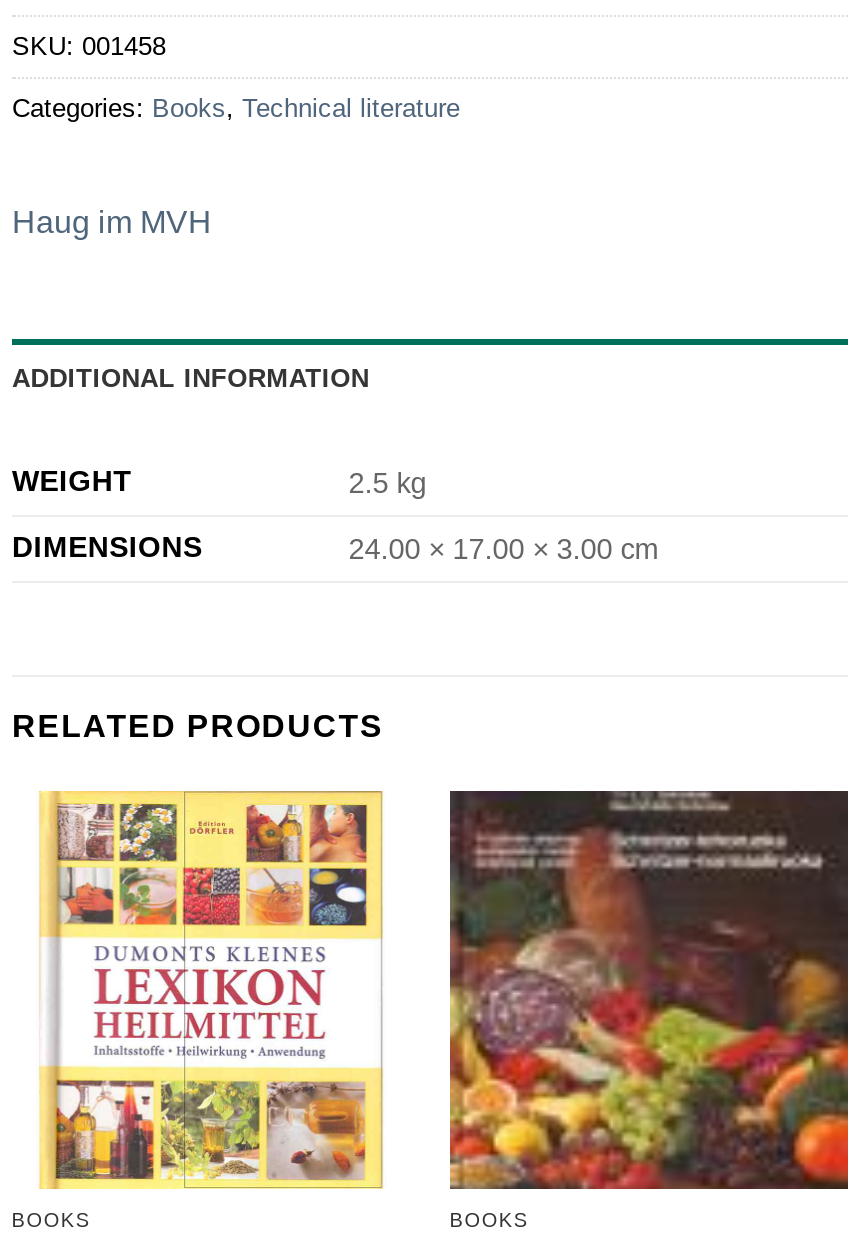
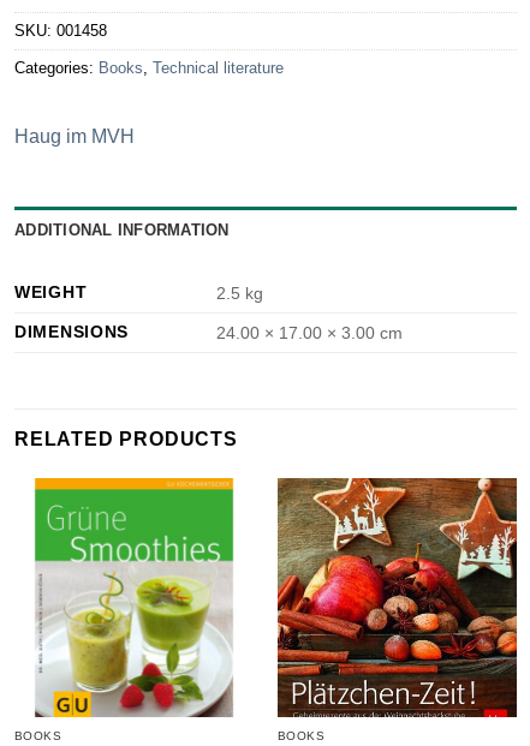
[38,789,384,1191] [image] -> [31,478,237,718] [image]
[448,789,850,1191] [image] -> [276,477,518,718] [image]

